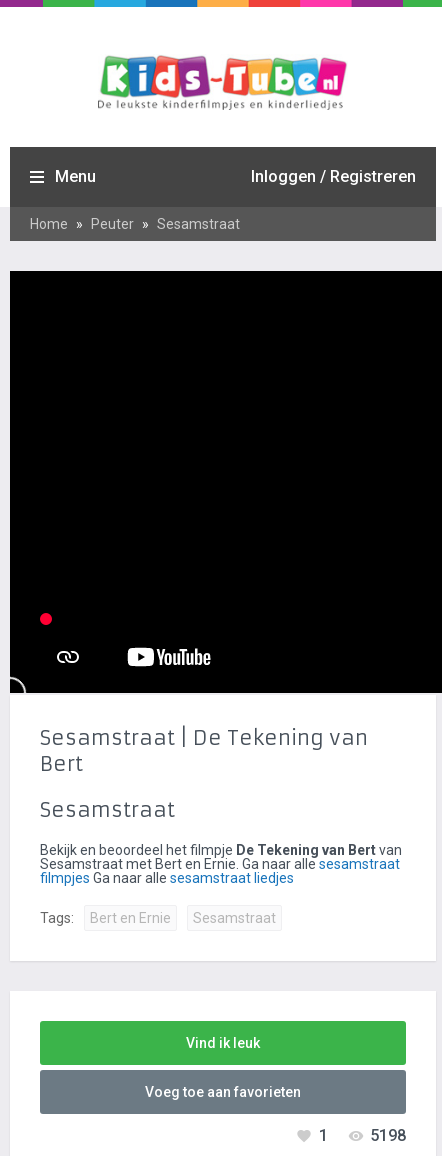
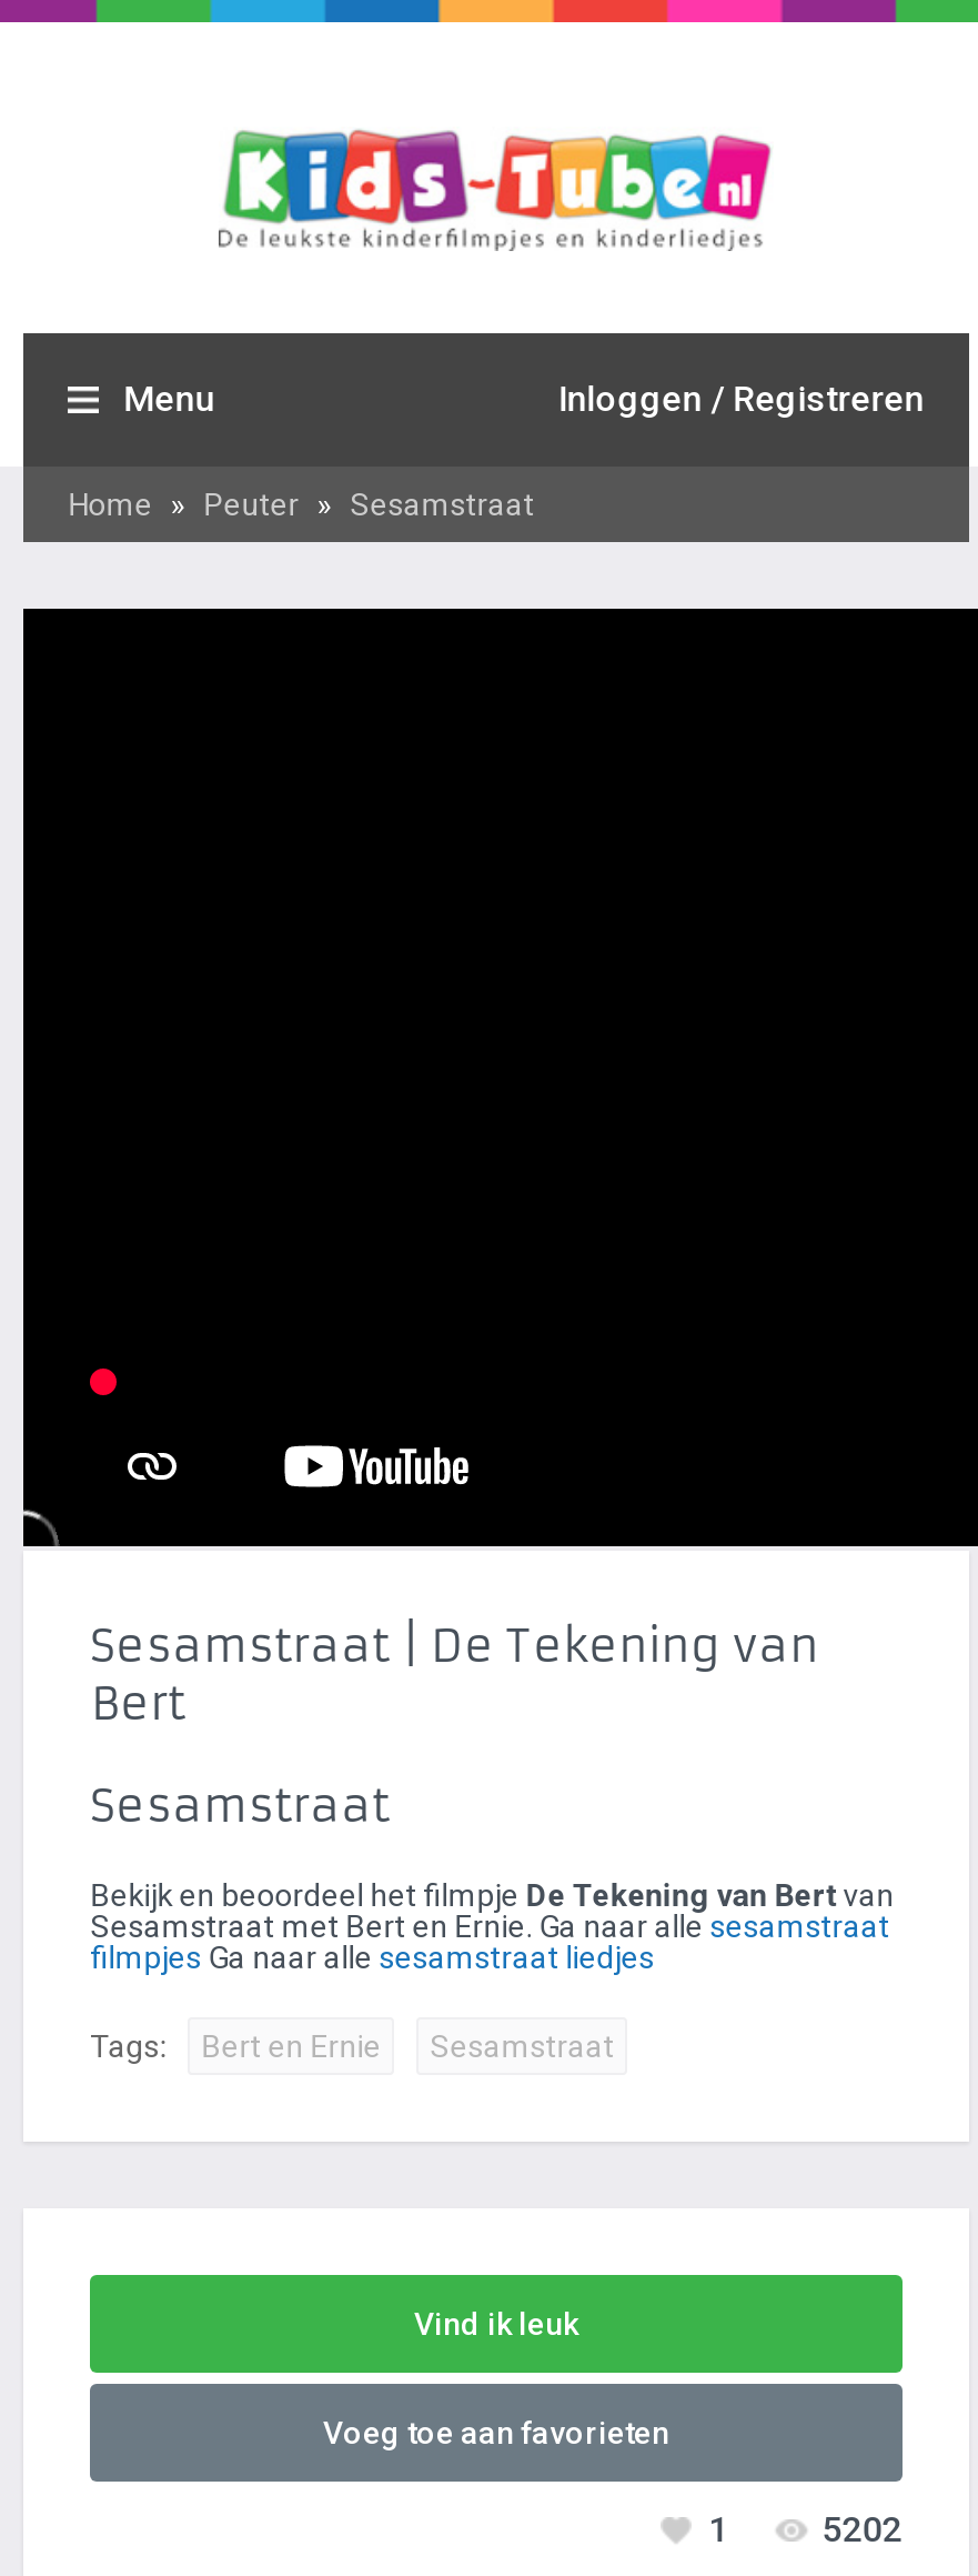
[370,1126,406,1145] 5198 -> [822,2508,902,2550] 5202

